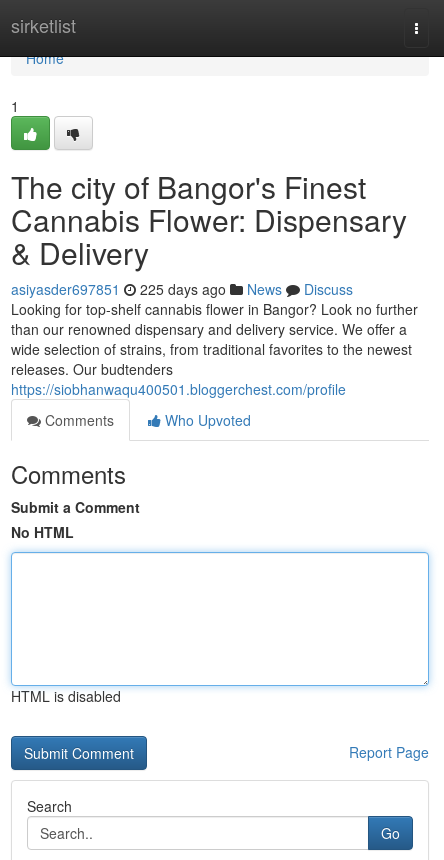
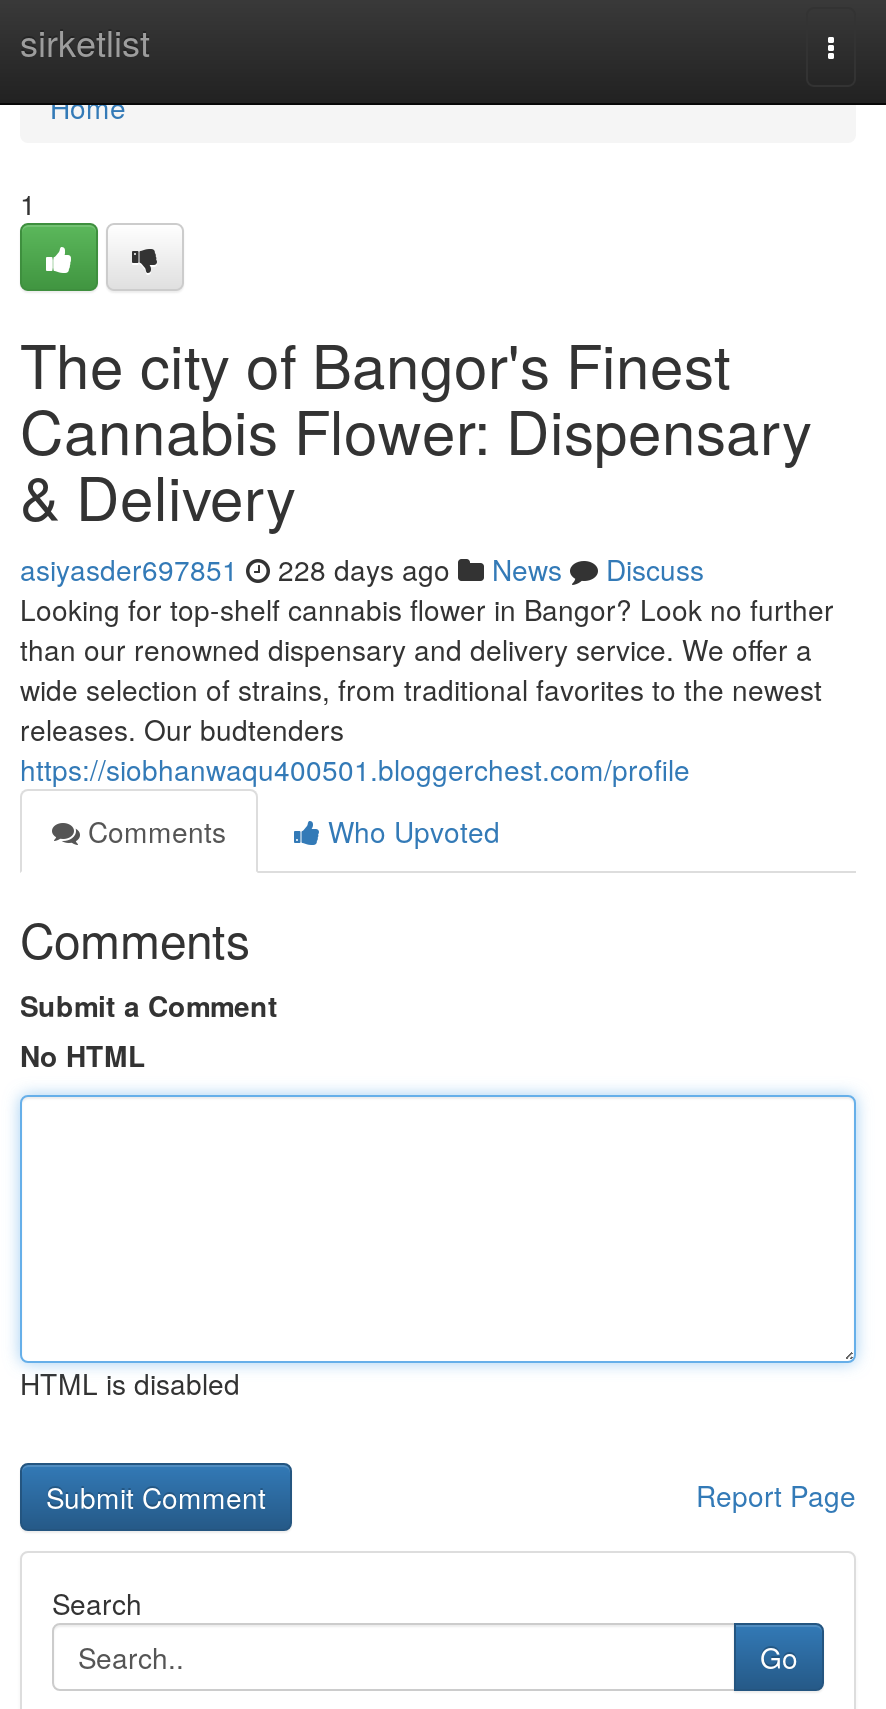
[11,279,353,299] asiyasder697851 225 days ago News Discuss -> [20,549,704,589] asiyasder697851 228 days ago News Discuss

